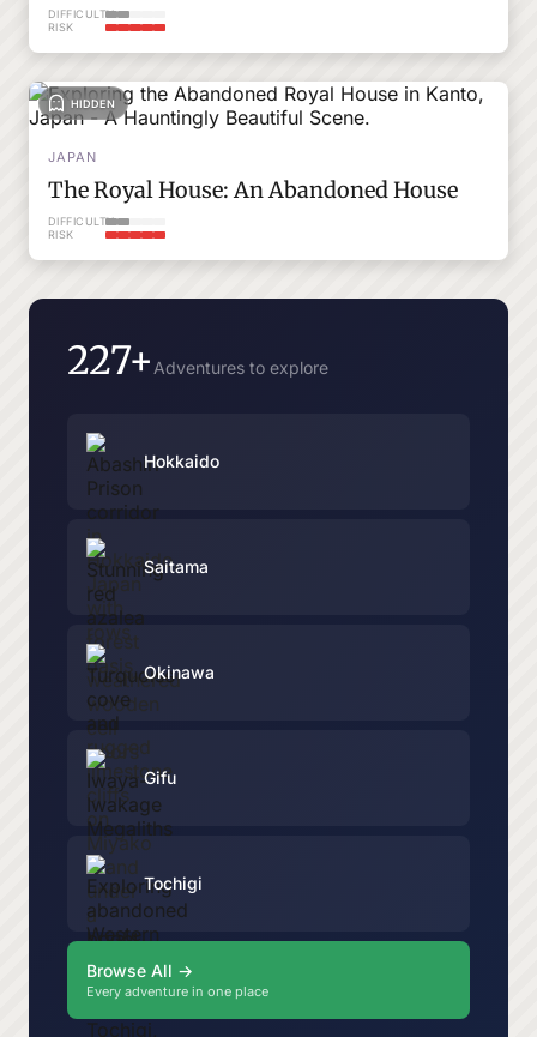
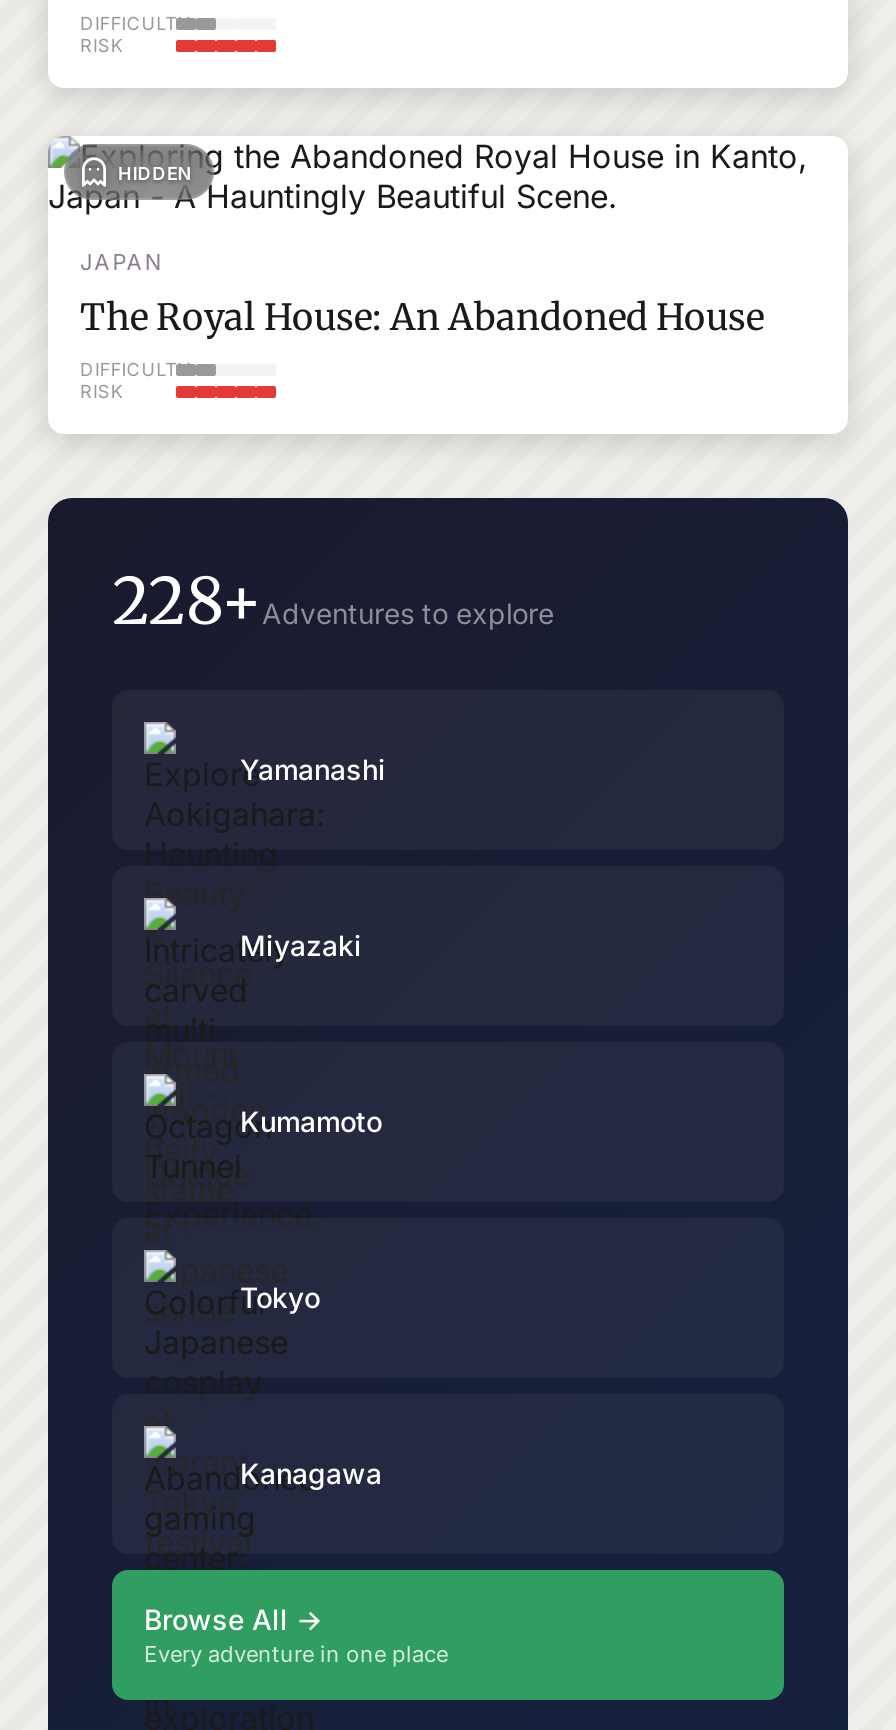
[67,337,328,385] 227+Adventures to explore -> [112,562,554,642] 228+Adventures to explore
[144,450,219,471] Hokkaido -> [240,751,386,785] Yamanashi
[144,556,209,576] Saitama -> [240,927,362,961] Miyazaki
[144,661,215,682] Okinawa -> [240,1103,382,1137] Kumamoto
[144,767,176,787] Gifu -> [240,1279,320,1313] Tokyo
[144,872,203,893] Tochigi -> [240,1455,382,1489] Kanagawa

